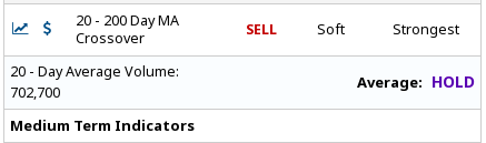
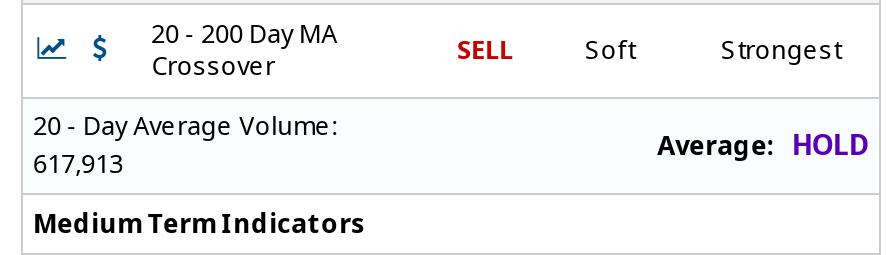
[10,83,60,102] 702,700 -> [33,148,123,182] 617,913

